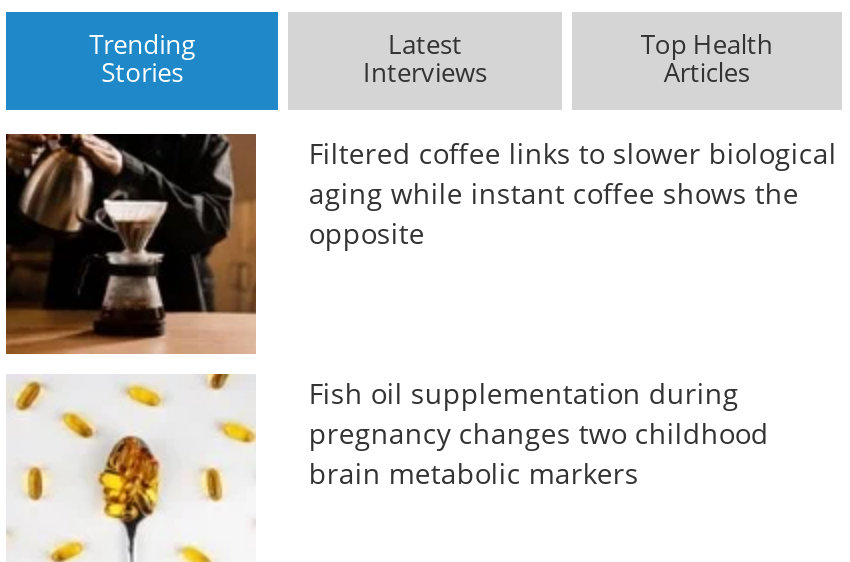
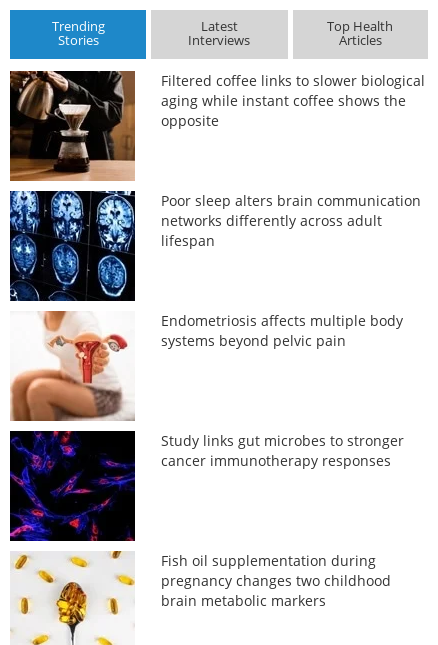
none -> [9,190,421,302] [image] | Poor sleep alters brain communication | networks differently across adult | lifespan
none -> [9,430,404,542] [image] | Study links gut microbes to stronger | cancer immunotherapy responses
none -> [10,310,403,422] [image] | Endometriosis affects multiple body | systems beyond pelvic pain

